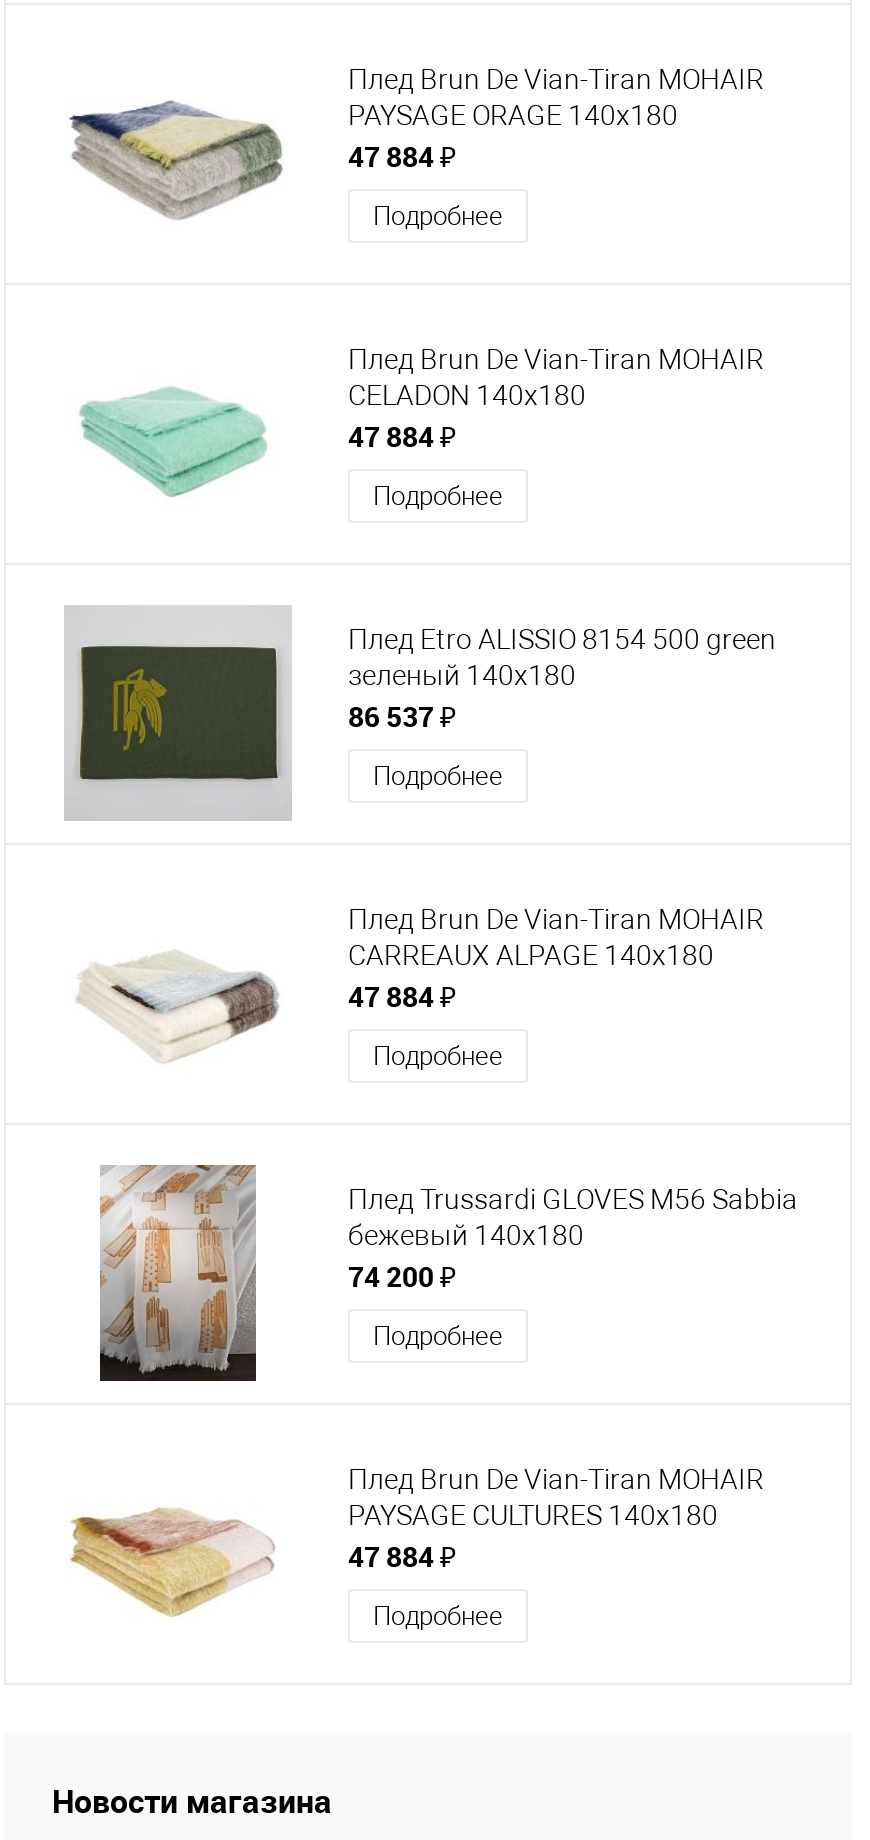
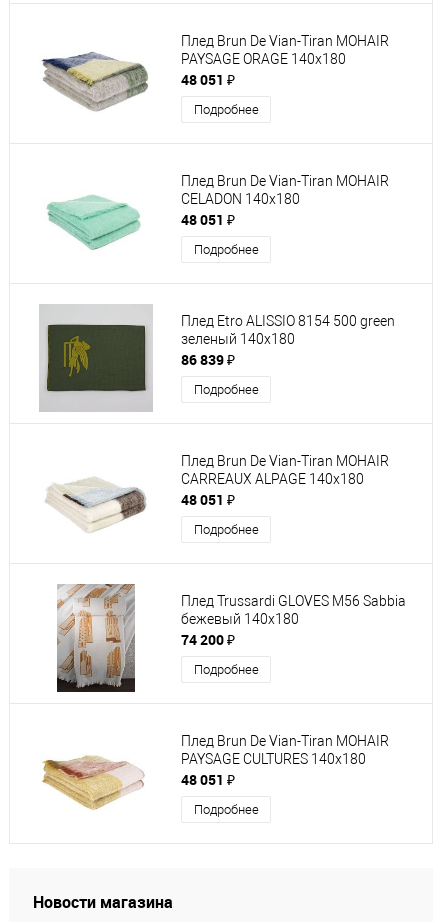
[348,137,456,175] 47 884 ₽ -> [181,70,235,89] 48 051 ₽
[348,417,456,455] 47 884 ₽ -> [181,210,235,229] 48 051 ₽
[348,697,456,735] 86 537 ₽ -> [181,350,235,369] 86 839 ₽
[348,977,456,1015] 47 884 ₽ -> [181,490,235,509] 48 051 ₽
[348,1537,456,1575] 47 884 ₽ -> [181,770,235,789] 48 051 ₽

